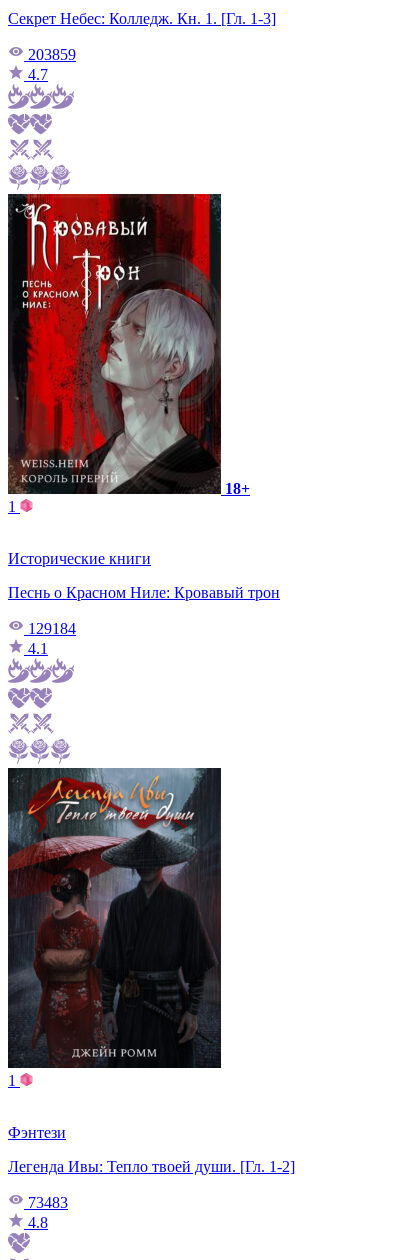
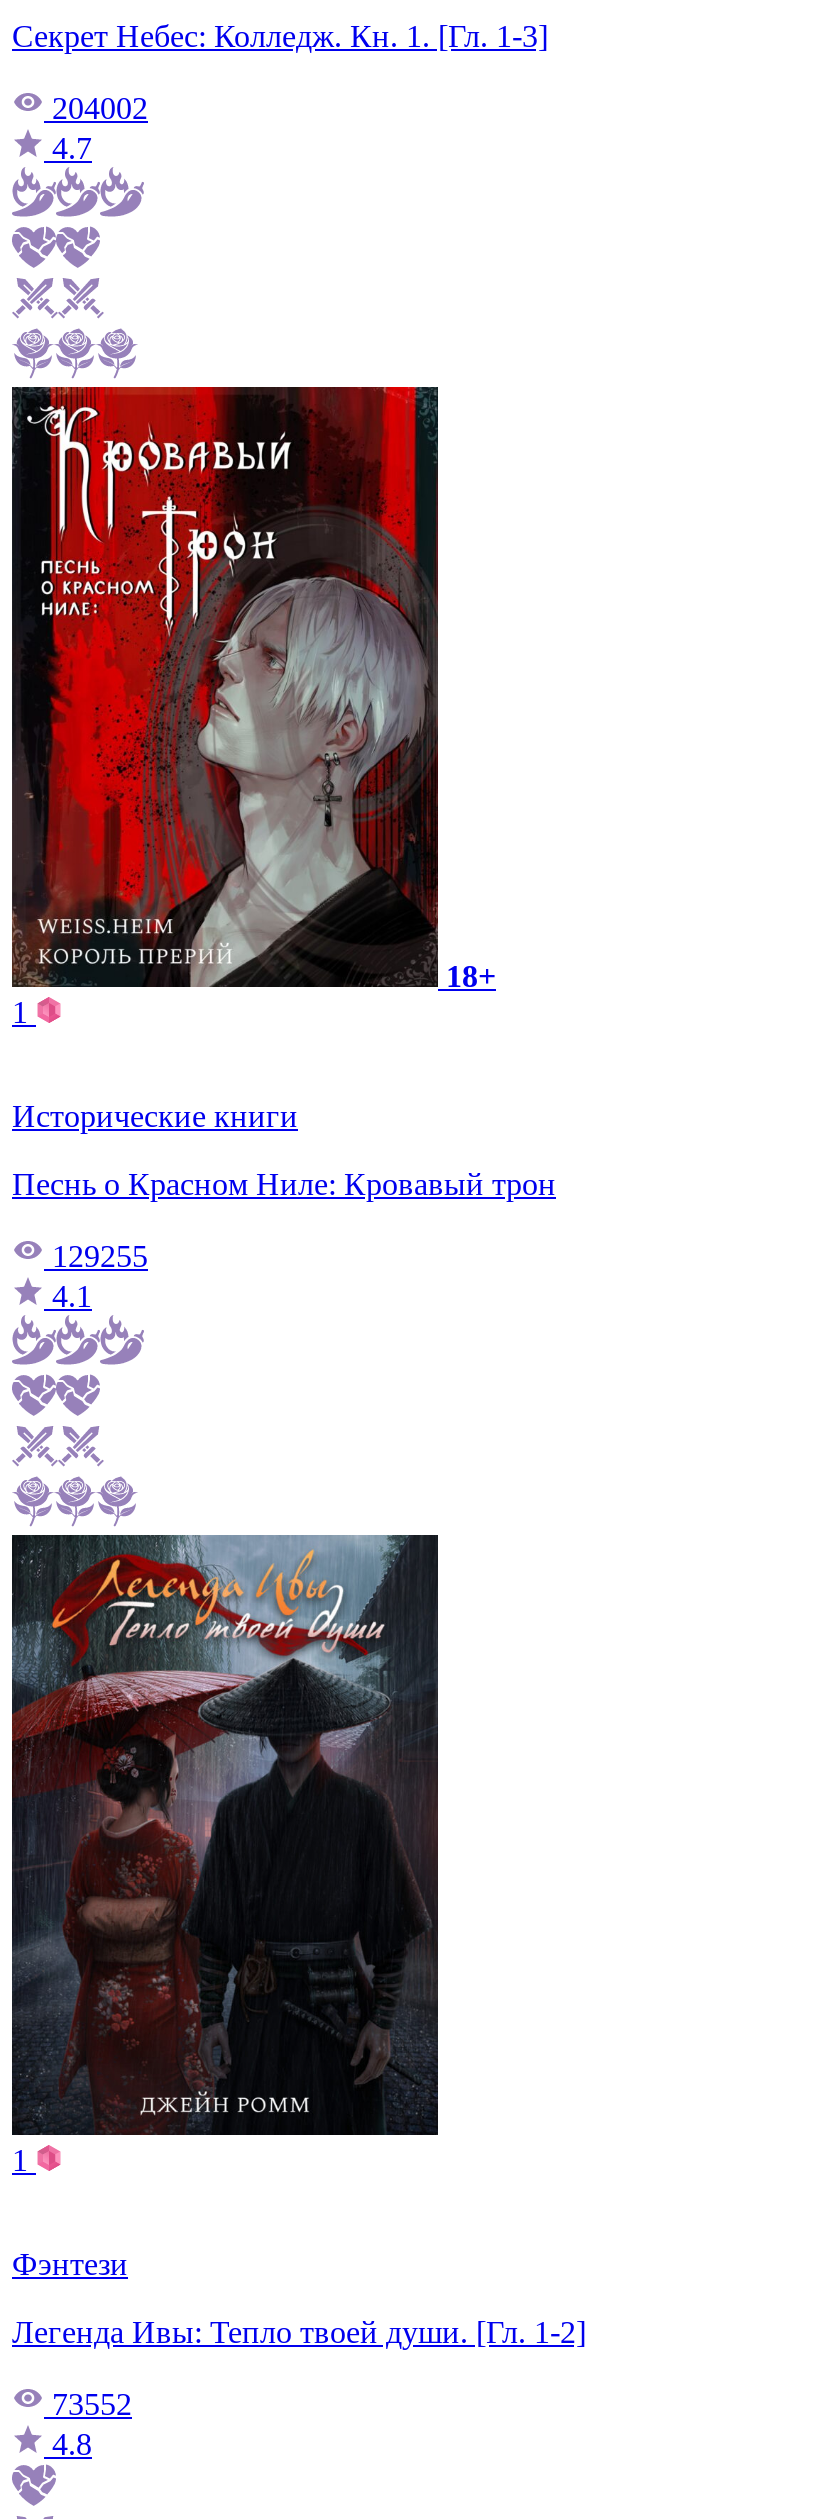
[24,46,76,63] 203859 -> [44,90,148,124] 204002
[24,620,76,637] 129184 -> [44,1238,148,1272] 129255
[24,1194,68,1211] 73483 -> [44,2386,132,2420] 73552

